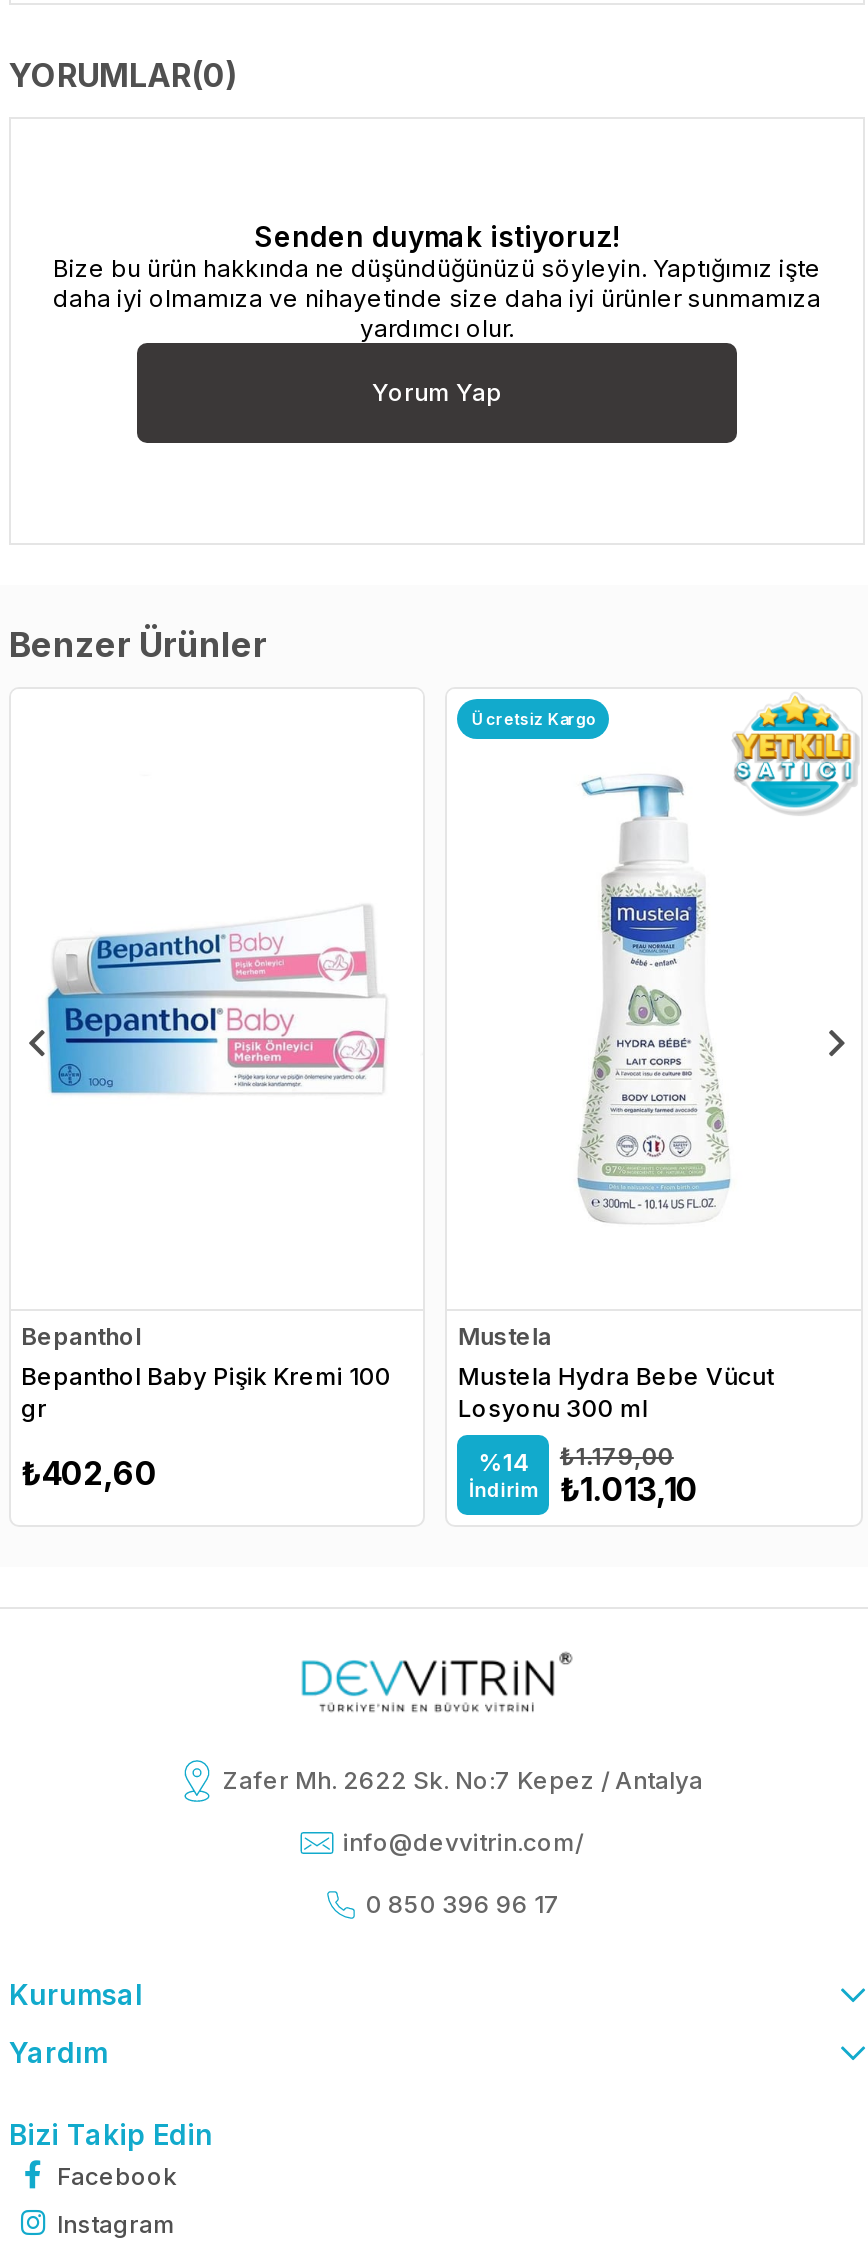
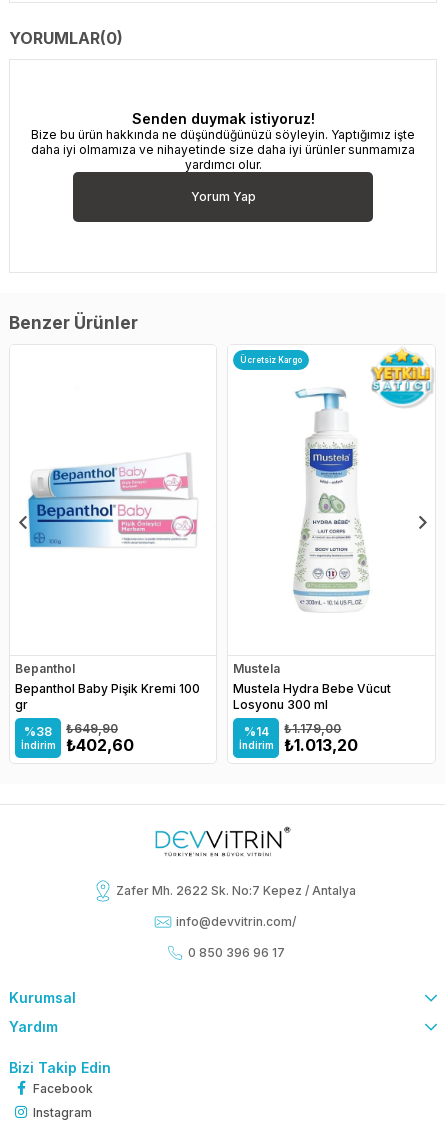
none -> [20,724,55,751] %38 | İndirim
none -> [66,721,118,736] ₺649,90
[469,1468,698,1508] İndirim ₺1.013,10 -> [239,735,358,755] İndirim ₺1.013,20

